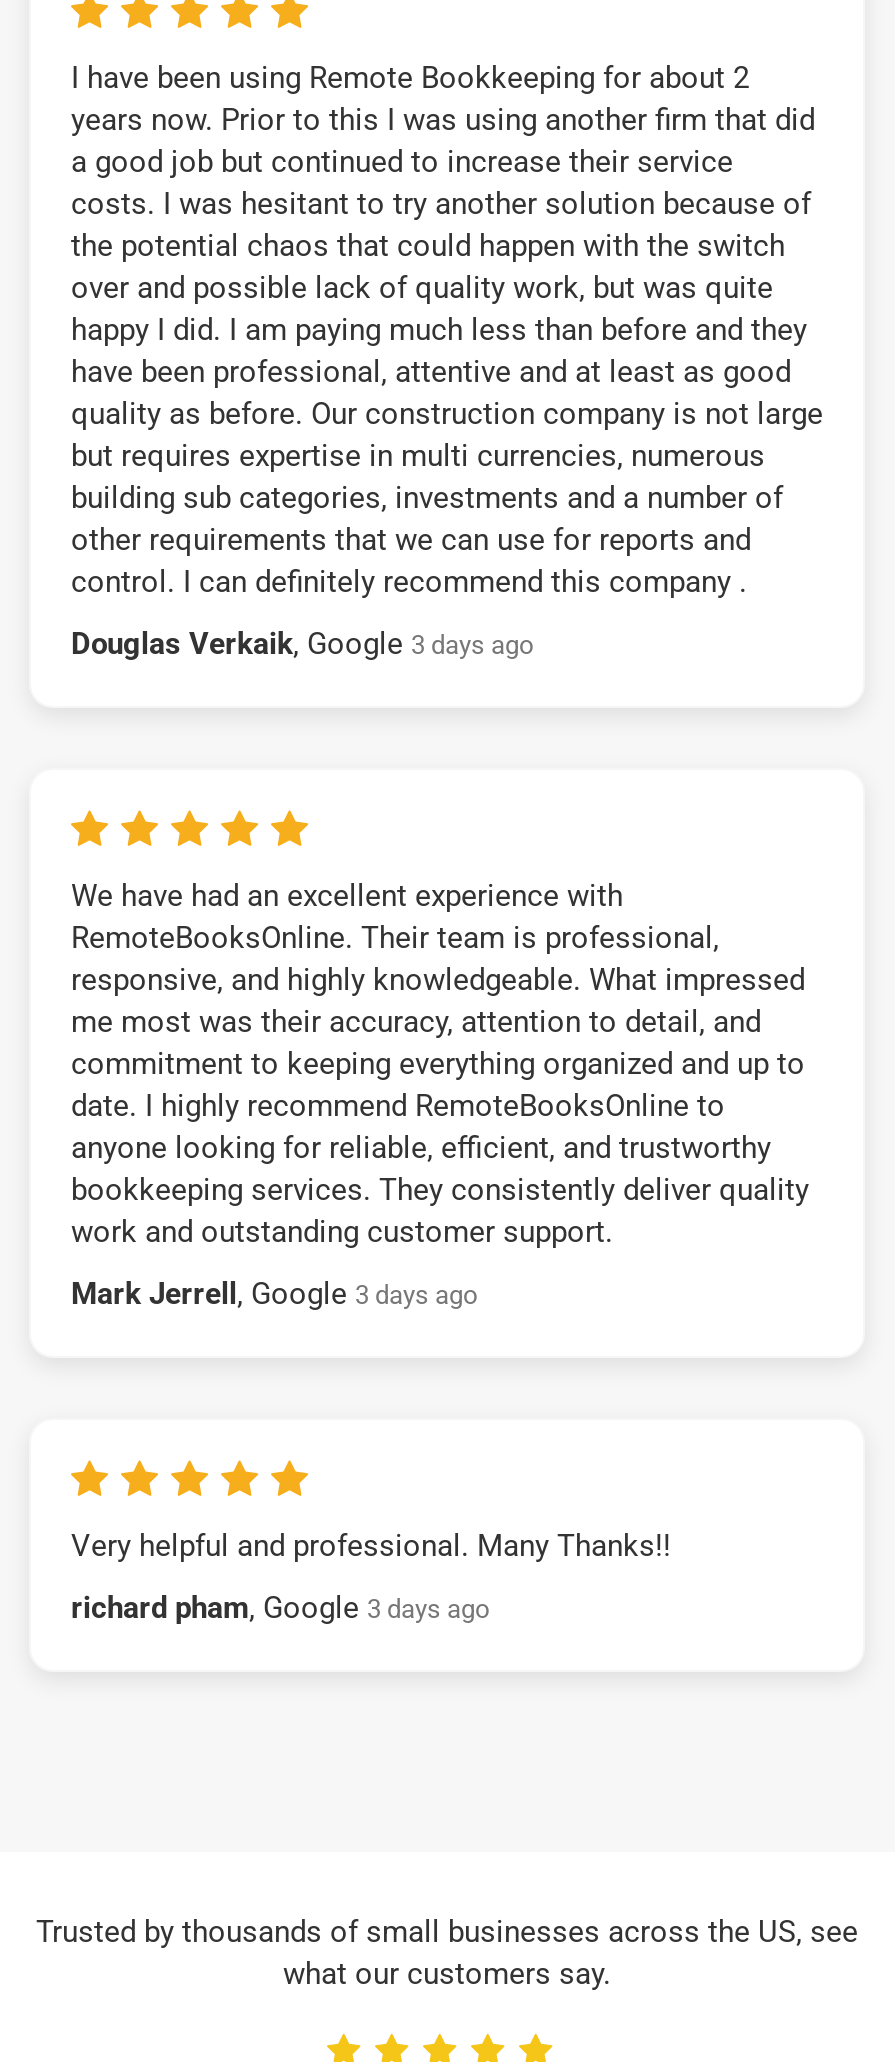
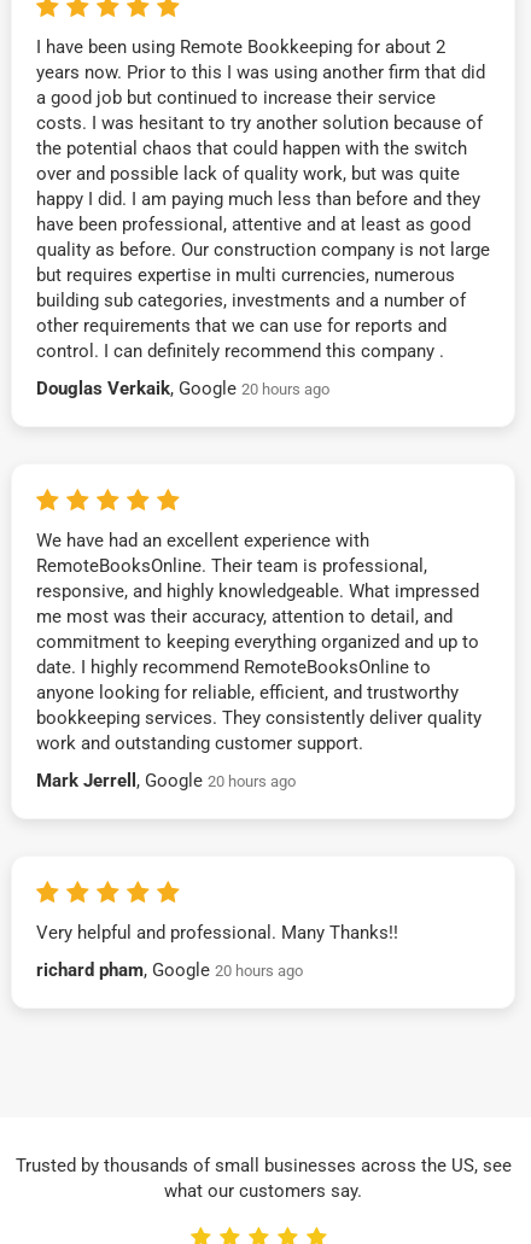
[71,625,533,661] Douglas Verkaik, Google 3 days ago -> [36,377,329,399] Douglas Verkaik, Google 20 hours ago
[71,1275,477,1311] Mark Jerrell, Google 3 days ago -> [36,769,296,791] Mark Jerrell, Google 20 hours ago
[71,1589,489,1625] richard pham, Google 3 days ago -> [36,959,303,980] richard pham, Google 20 hours ago

